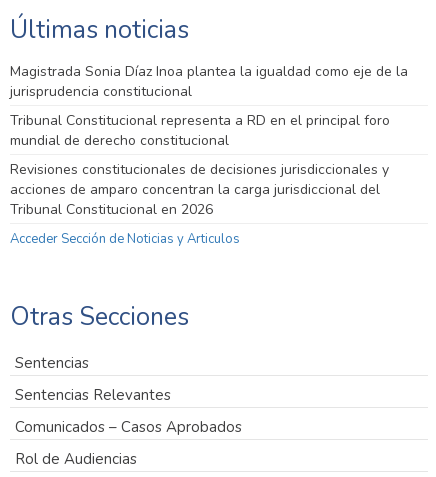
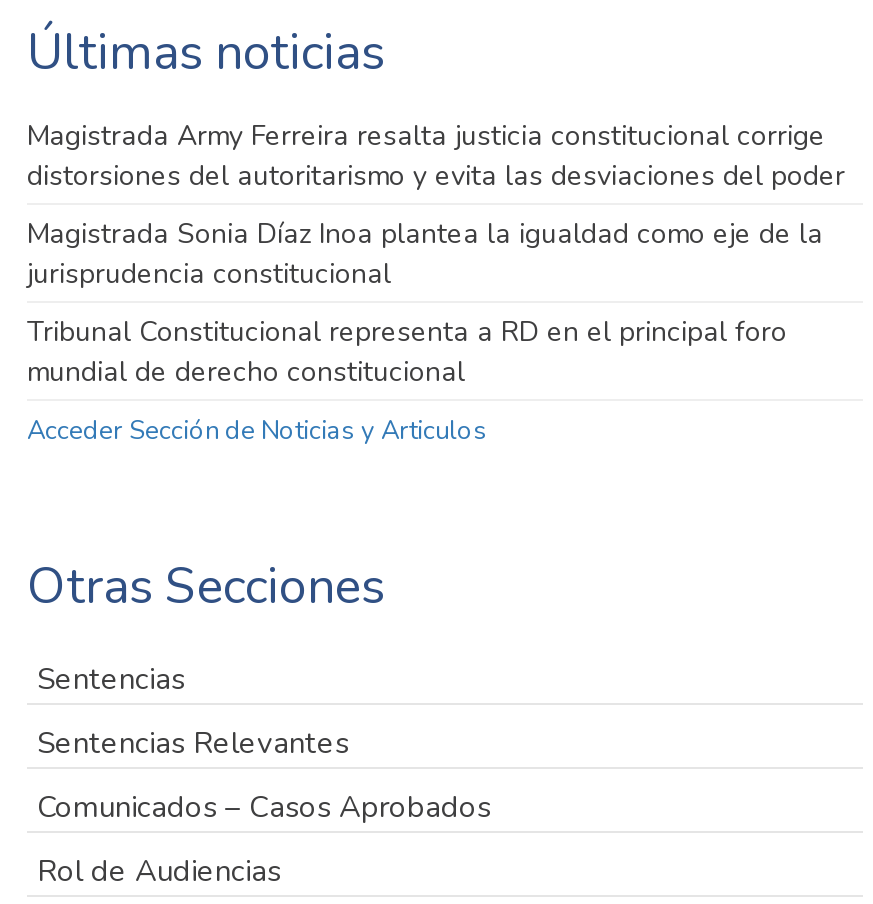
none -> [27,118,845,196] Magistrada Army Ferreira resalta justicia constitucional corrige | distorsiones del autoritarismo y evita las desviaciones del poder
moved [10,62,408,150] -> [27,216,823,392]: Magistrada Sonia Díaz Inoa plantea la igualdad como eje de la | jurisprudencia constitucional | Tribunal Constitucional representa a RD en el principal foro | mundial de derecho constitucional
[10,160,389,219] Revisiones constitucionales de decisiones jurisdiccionales y | acciones de amparo concentran la carga jurisdiccional del | Tribunal Constitucional en 2026 -> none

